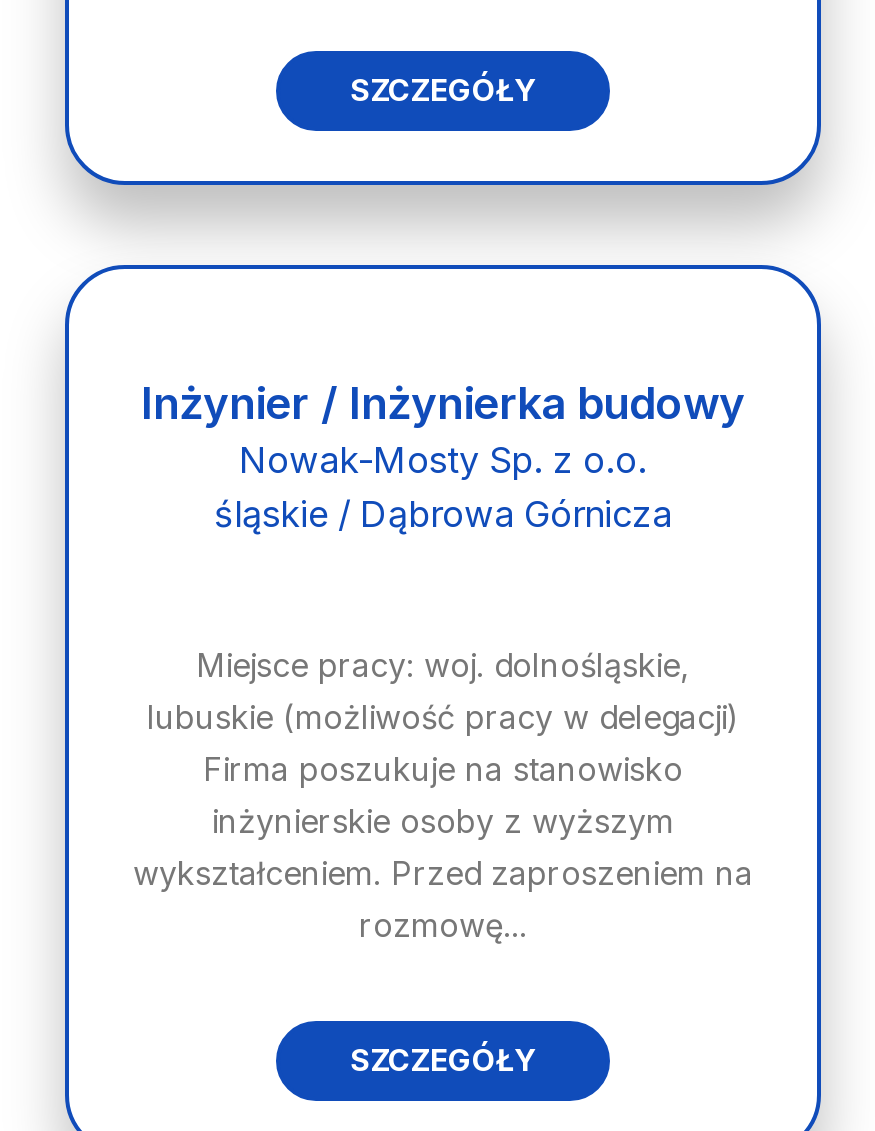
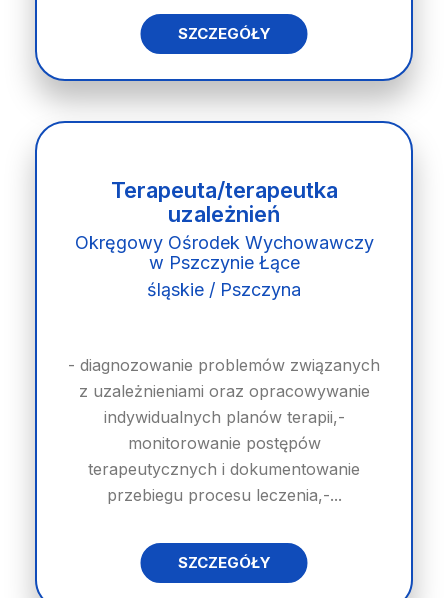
[141,377,745,535] Inżynier / Inżynierka budowy | Nowak-Mosty Sp. z o.o. | śląskie / Dąbrowa Górnicza -> [74,177,373,300] Terapeuta/terapeutka | uzależnień | Okręgowy Ośrodek Wychowawczy | w Pszczynie Łące | śląskie / Pszczyna
[133,645,753,945] Miejsce pracy: woj. dolnośląskie, | lubuskie (możliwość pracy w delegacji) | Firma poszukuje na stanowisko | inżynierskie osoby z wyższym | wykształceniem. Przed zaproszeniem na | rozmowę... -> [68,355,380,505] - diagnozowanie problemów związanych | z uzależnieniami oraz opracowywanie | indywidualnych planów terapii,- | monitorowanie postępów | terapeutycznych i dokumentowanie | przebiegu procesu leczenia,-...

